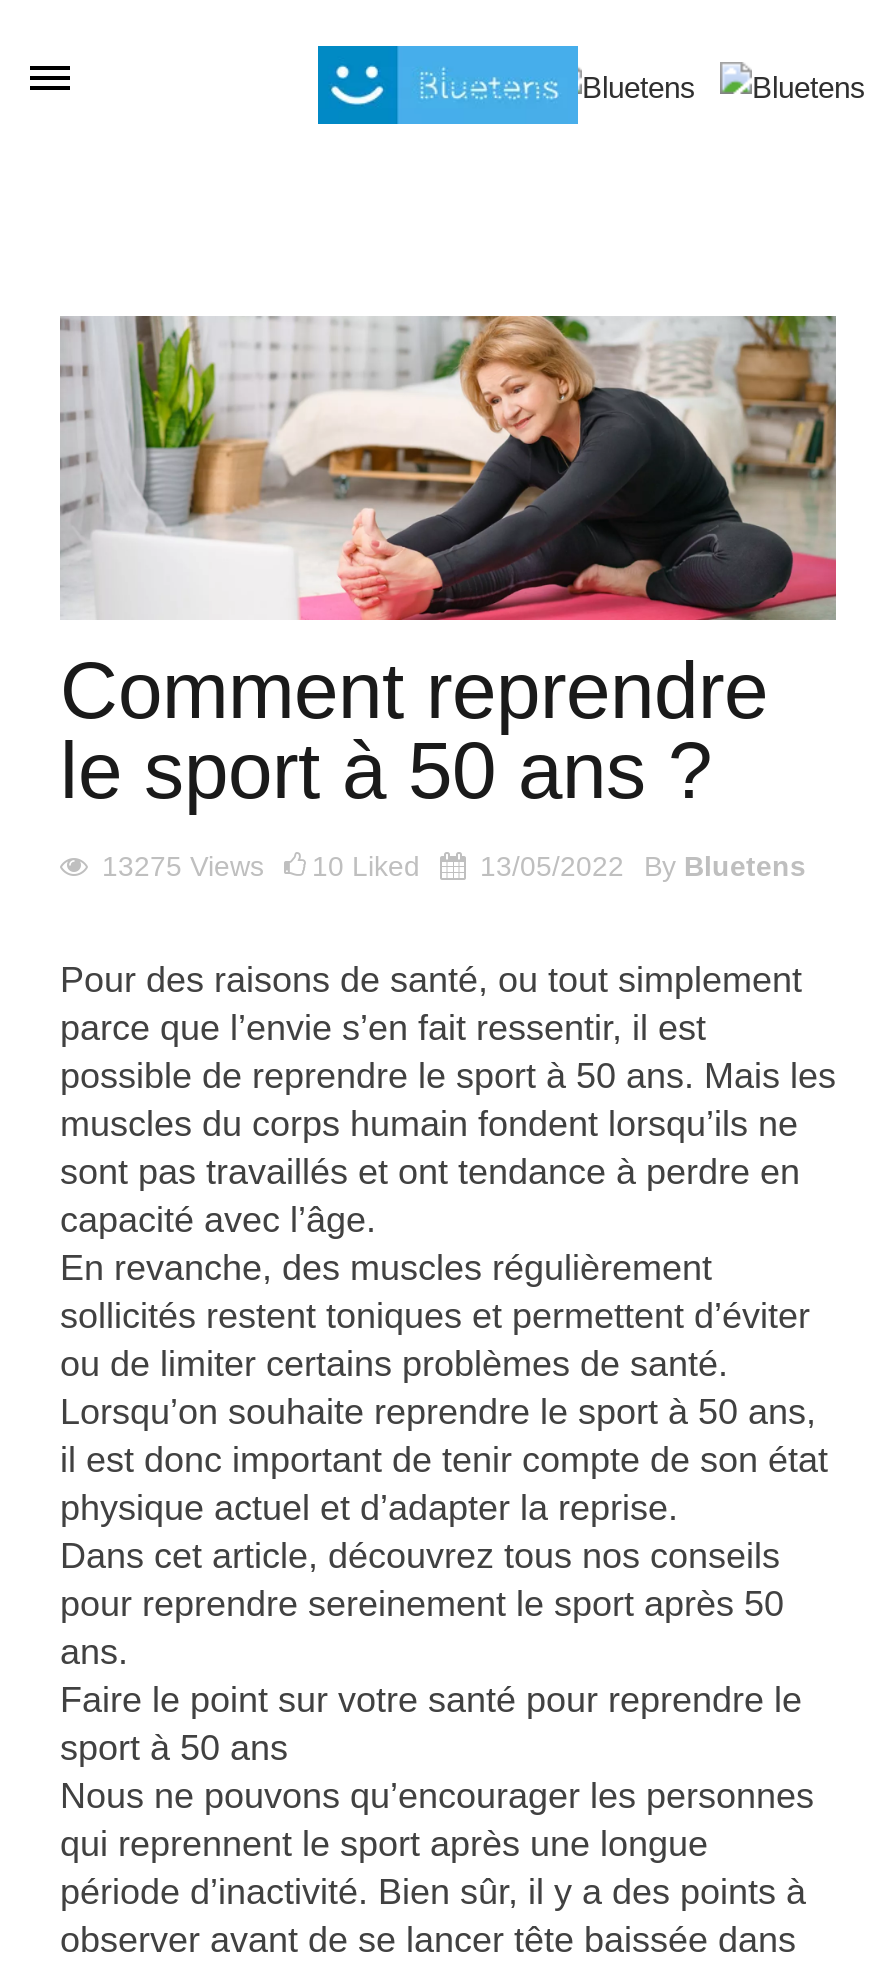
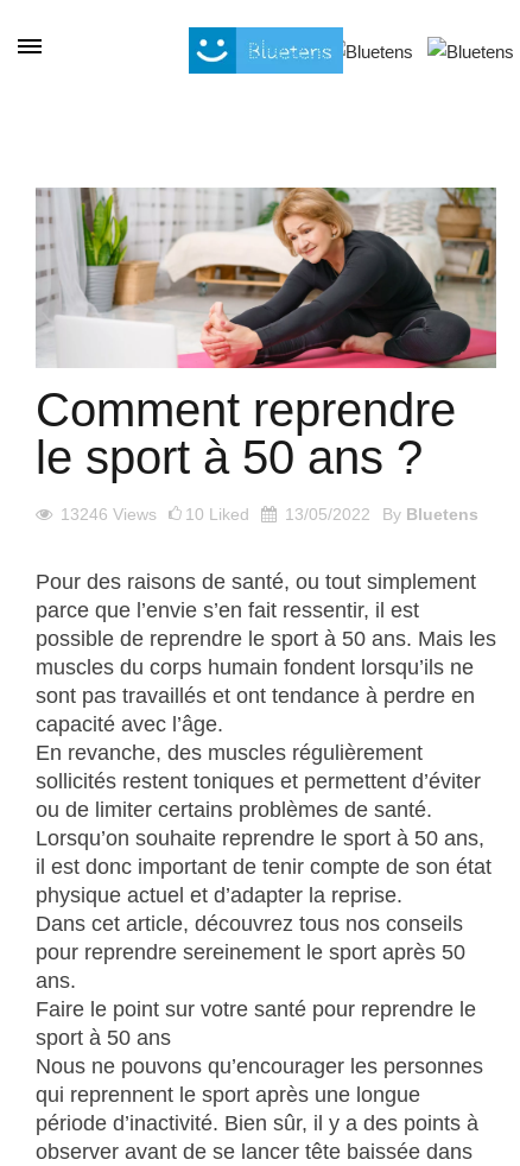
[94,849,806,881] 13275 Views 10 Liked 13/05/2022 By Bluetens -> [56,504,478,523] 13246 Views 10 Liked 13/05/2022 By Bluetens

